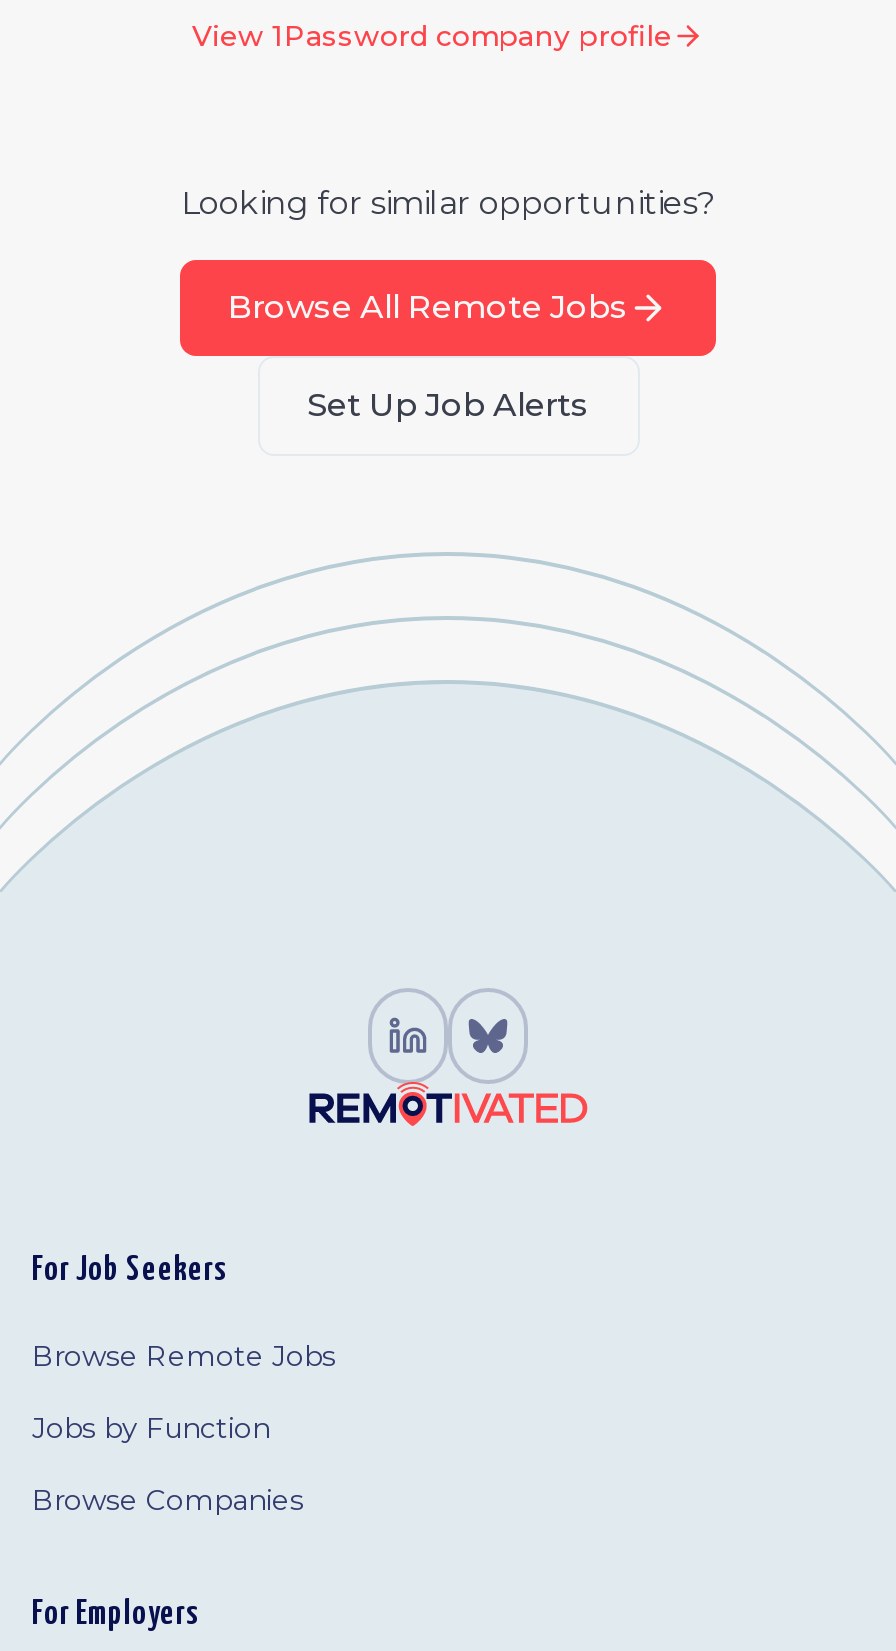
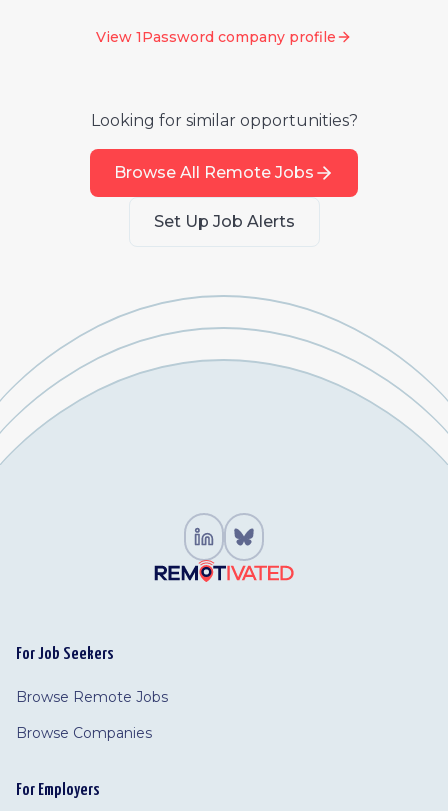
[32,1410,270,1446] Jobs by Function -> none

